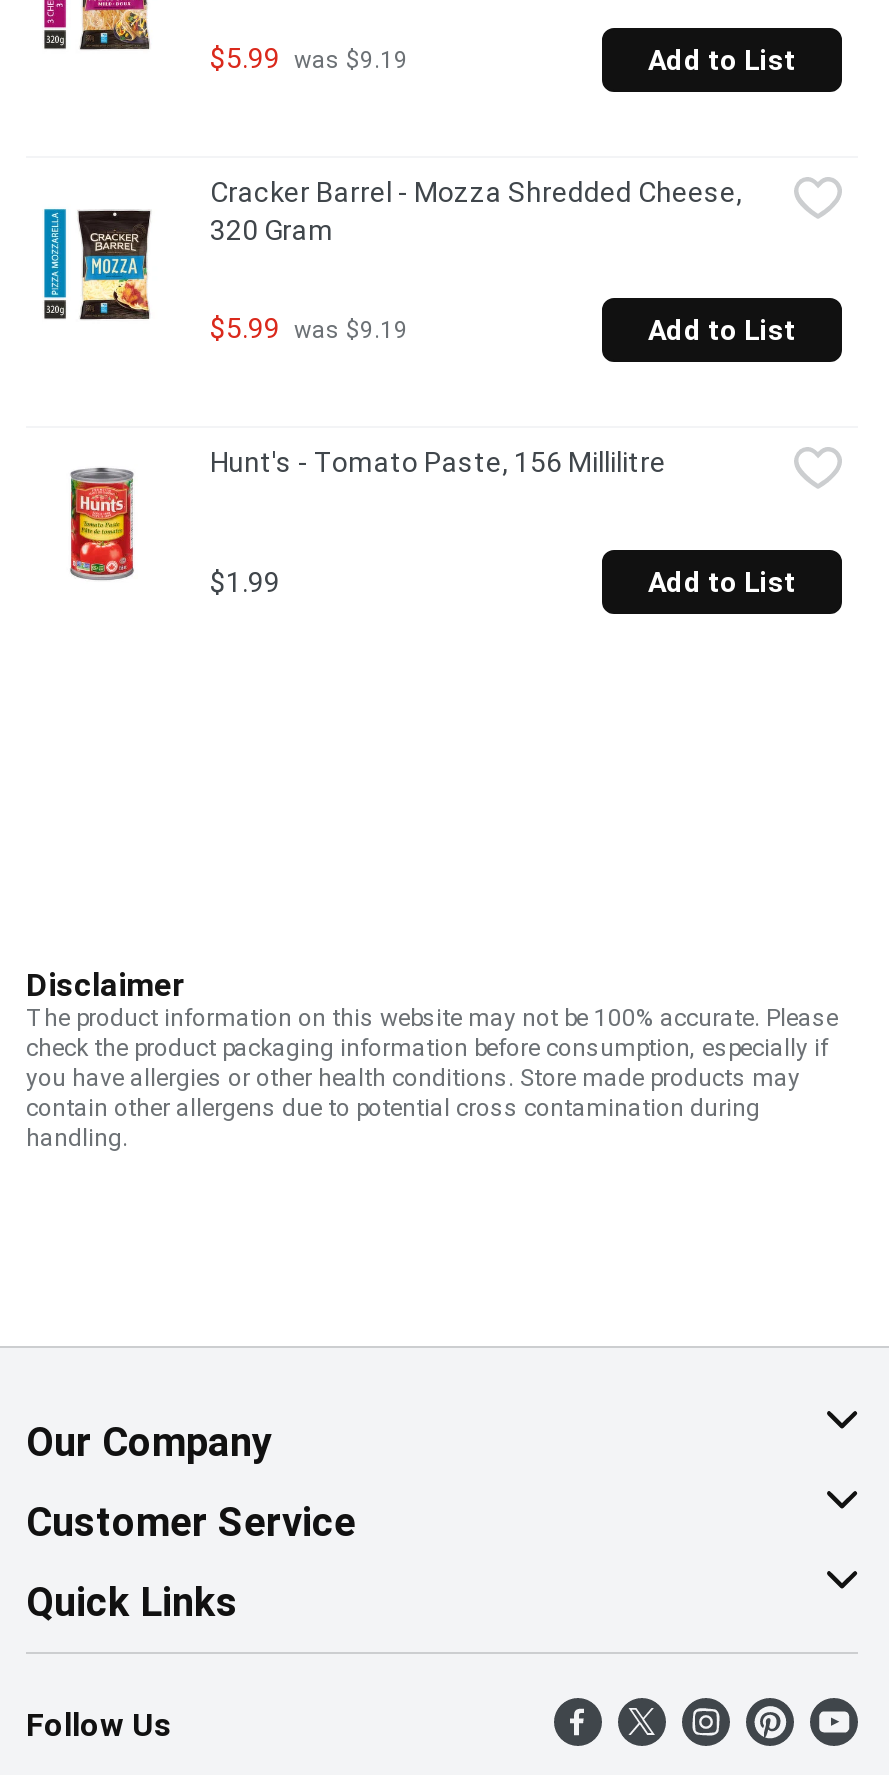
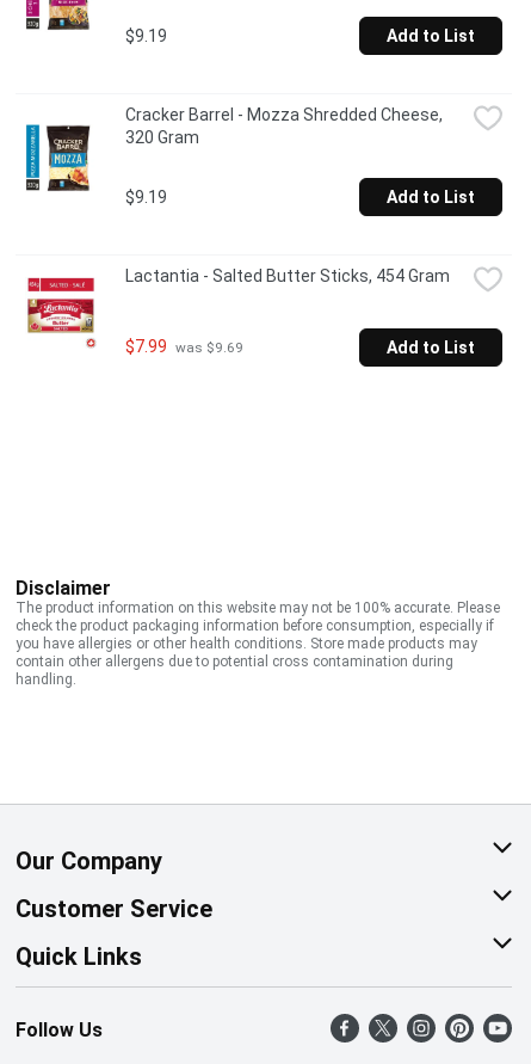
[210,42,408,74] $5.99 was $9.19 -> [125,26,167,45] $9.19
[210,312,408,344] $5.99 was $9.19 -> [125,187,167,206] $9.19
[46,446,666,582] [image] | Hunt's - Tomato Paste, 156 Millilitre -> [26,267,450,349] [image] | Lactantia - Salted Butter Sticks, 454 Gram
[210,565,280,597] $1.99 -> [125,337,243,356] $7.99 was $9.69

